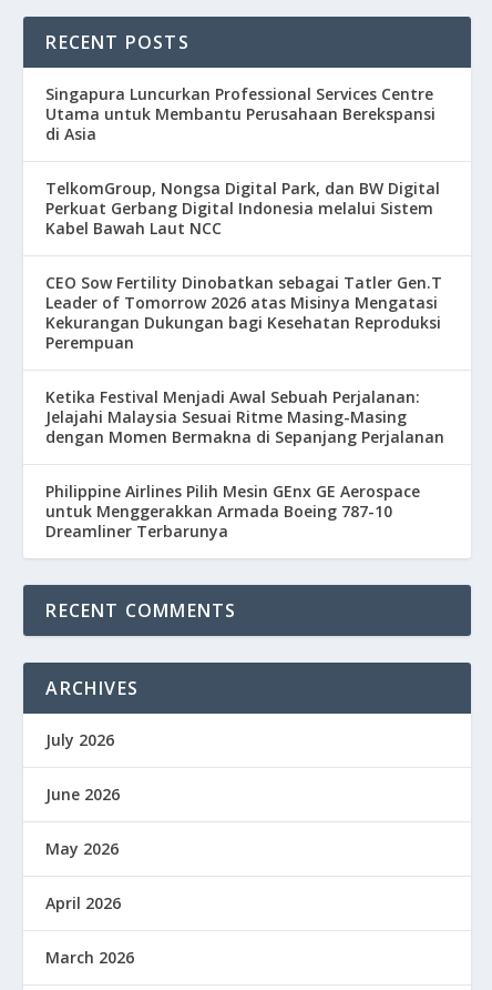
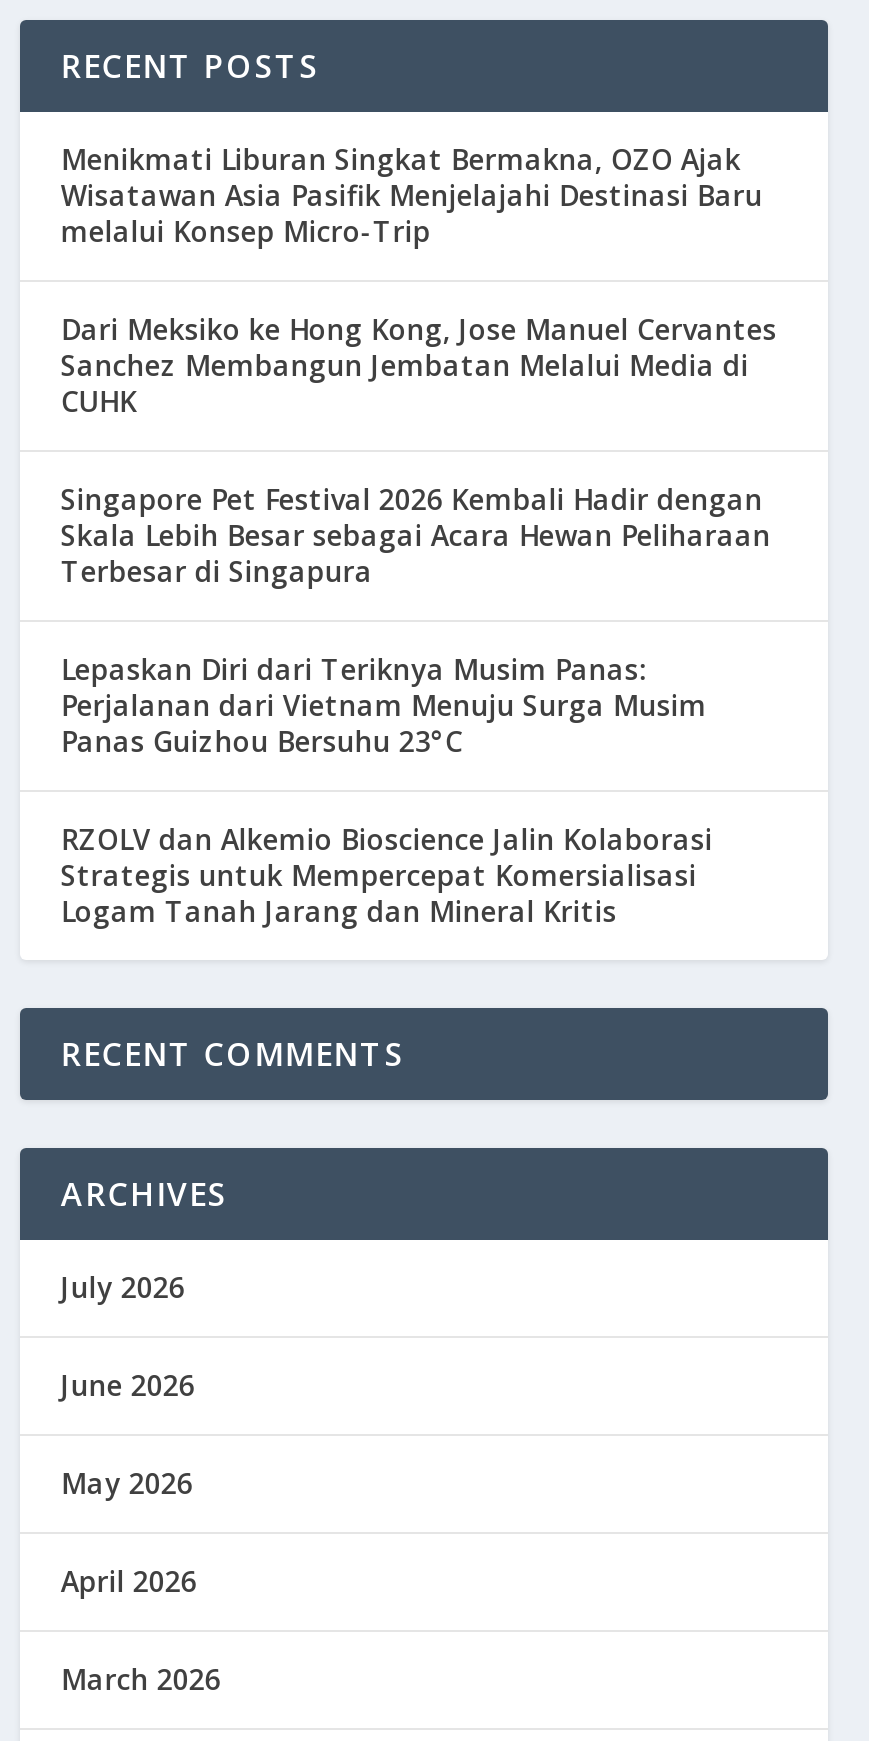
[46,83,436,144] Singapura Luncurkan Professional Services Centre | Utama untuk Membantu Perusahaan Berekspansi | di Asia -> [61,139,763,249] Menikmati Liburan Singkat Bermakna, OZO Ajak | Wisatawan Asia Pasifik Menjelajahi Destinasi Baru | melalui Konsep Micro-Trip
[46,177,440,238] TelkomGroup, Nongsa Digital Park, dan BW Digital | Perkuat Gerbang Digital Indonesia melalui Sistem | Kabel Bawah Laut NCC -> [61,309,777,419] Dari Meksiko ke Hong Kong, Jose Manuel Cervantes | Sanchez Membangun Jembatan Melalui Media di | CUHK
[46,271,443,352] CEO Sow Fertility Dinobatkan sebagai Tatler Gen.T | Leader of Tomorrow 2026 atas Misinya Mengatasi | Kekurangan Dukungan bagi Kesehatan Reproduksi | Perempuan -> [61,479,771,589] Singapore Pet Festival 2026 Kembali Hadir dengan | Skala Lebih Besar sebagai Acara Hewan Peliharaan | Terbesar di Singapura
[46,386,445,447] Ketika Festival Menjadi Awal Sebuah Perjalanan: | Jelajahi Malaysia Sesuai Ritme Masing-Masing | dengan Momen Bermakna di Sepanjang Perjalanan -> [61,649,707,759] Lepaskan Diri dari Teriknya Musim Panas: | Perjalanan dari Vietnam Menuju Surga Musim | Panas Guizhou Bersuhu 23°C
[46,480,420,541] Philippine Airlines Pilih Mesin GEnx GE Aerospace | untuk Menggerakkan Armada Boeing 787-10 | Dreamliner Terbarunya -> [61,819,713,929] RZOLV dan Alkemio Bioscience Jalin Kolaborasi | Strategis untuk Mempercepat Komersialisasi | Logam Tanah Jarang dan Mineral Kritis

